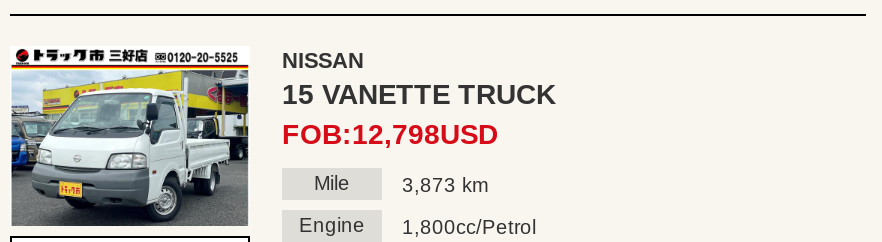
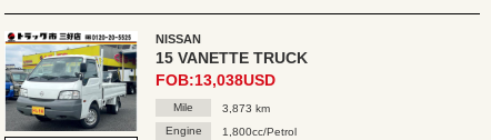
[282,118,498,150] FOB:12,798USD -> [156,71,275,89] FOB:13,038USD

